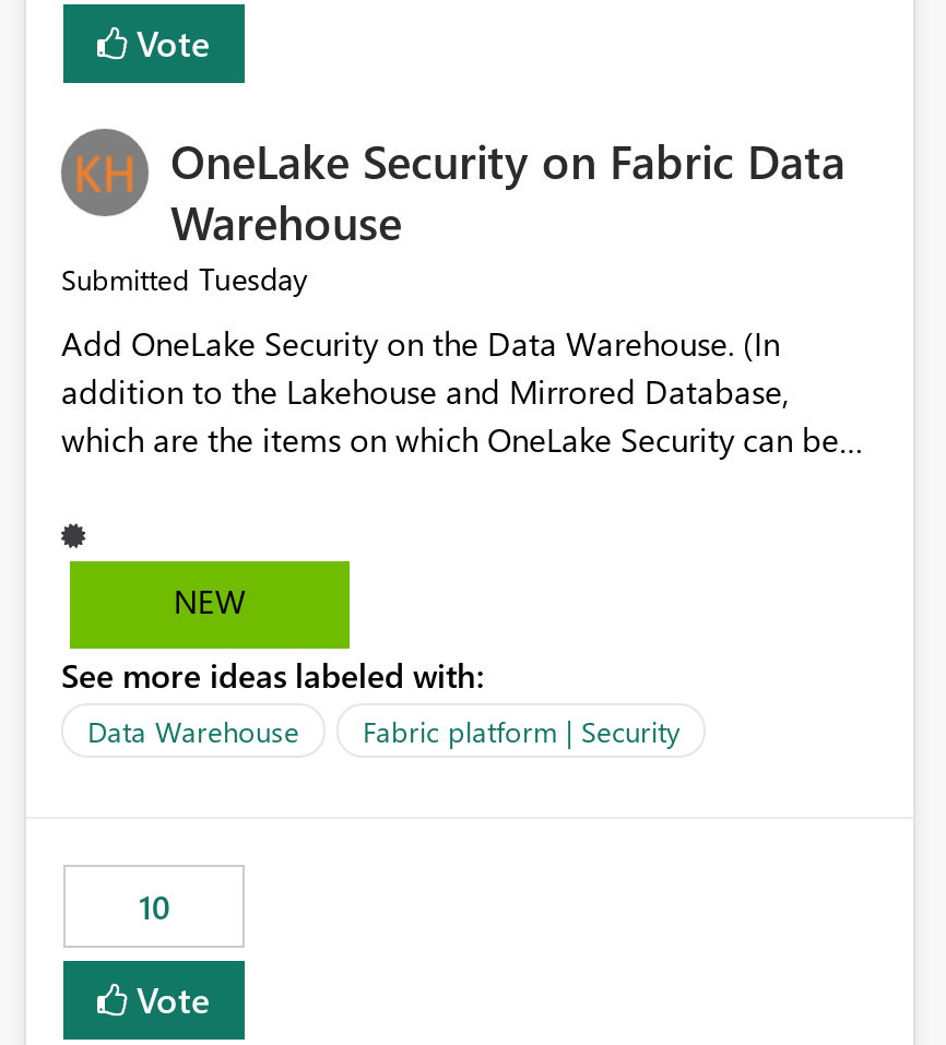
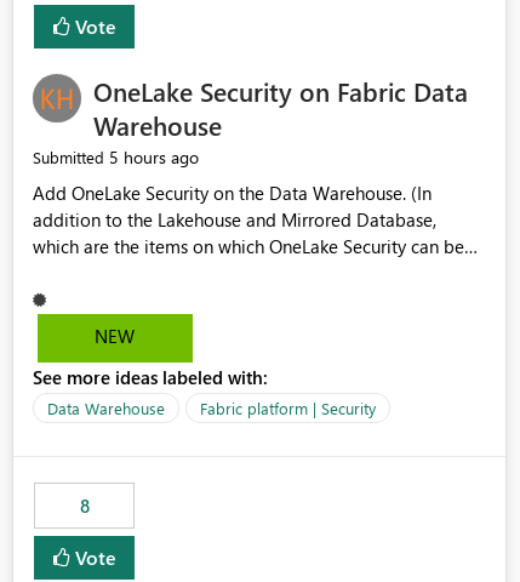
[61,259,308,300] Submitted Tuesday -> [33,146,199,169] Submitted 5 hours ago
[139,885,169,929] 10 -> [79,494,89,518] 8

